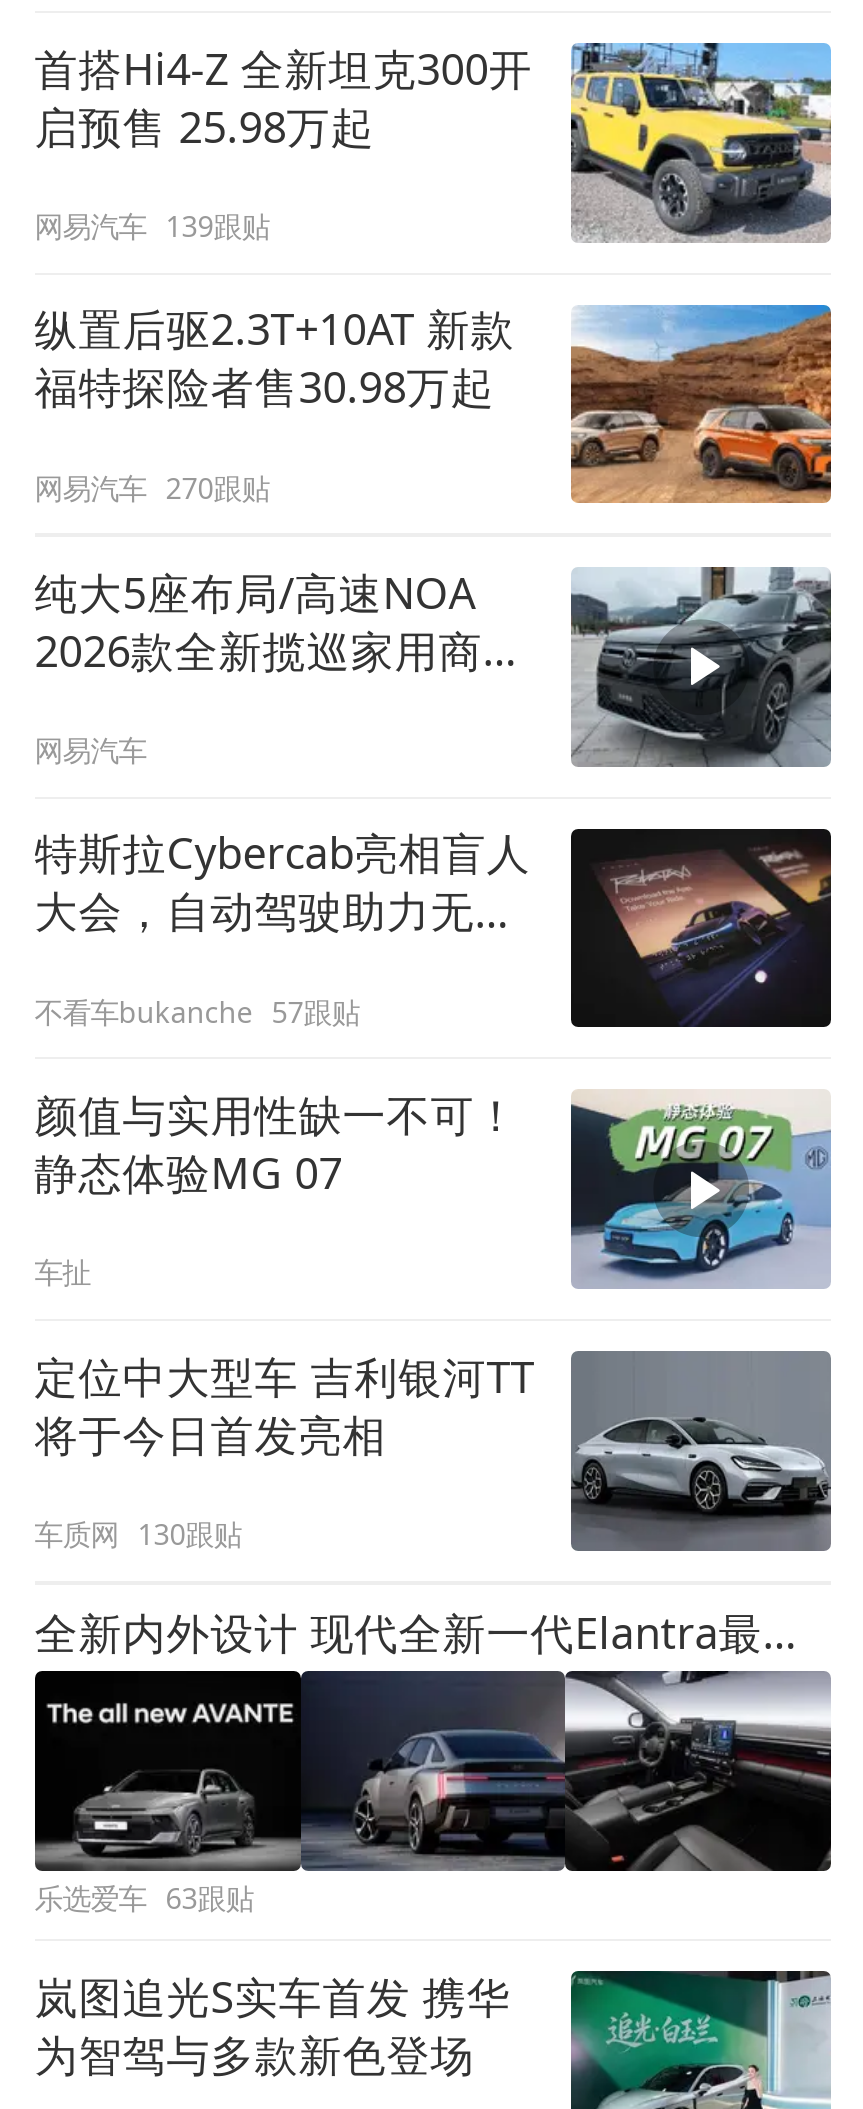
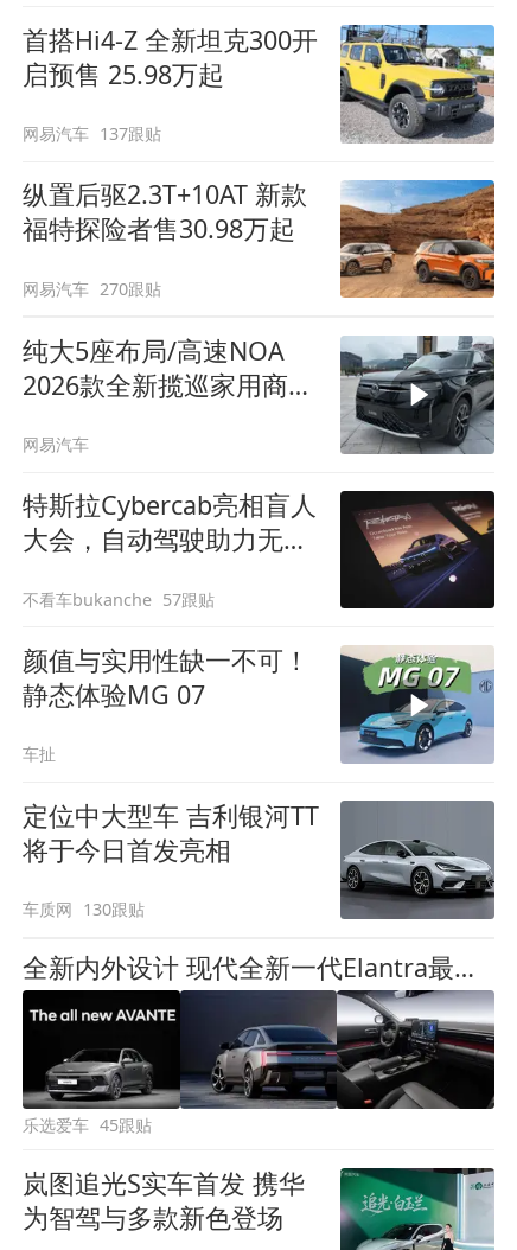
[34,207,270,245] 网易汽车 139跟贴 -> [22,122,162,145] 网易汽车 137跟贴
[34,1880,254,1918] 乐选爱车 63跟贴 -> [22,1114,152,1137] 乐选爱车 45跟贴

